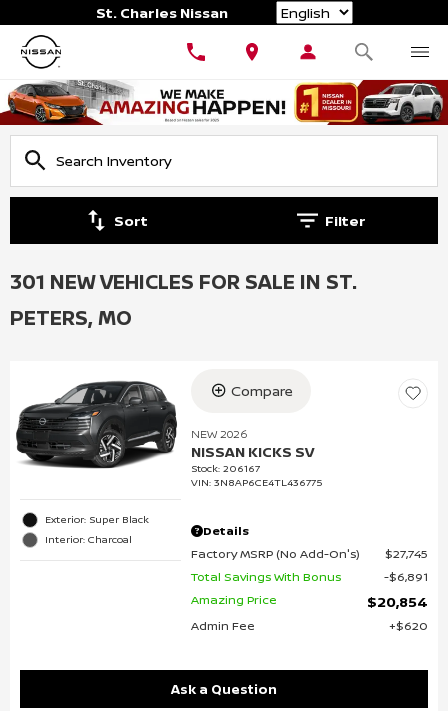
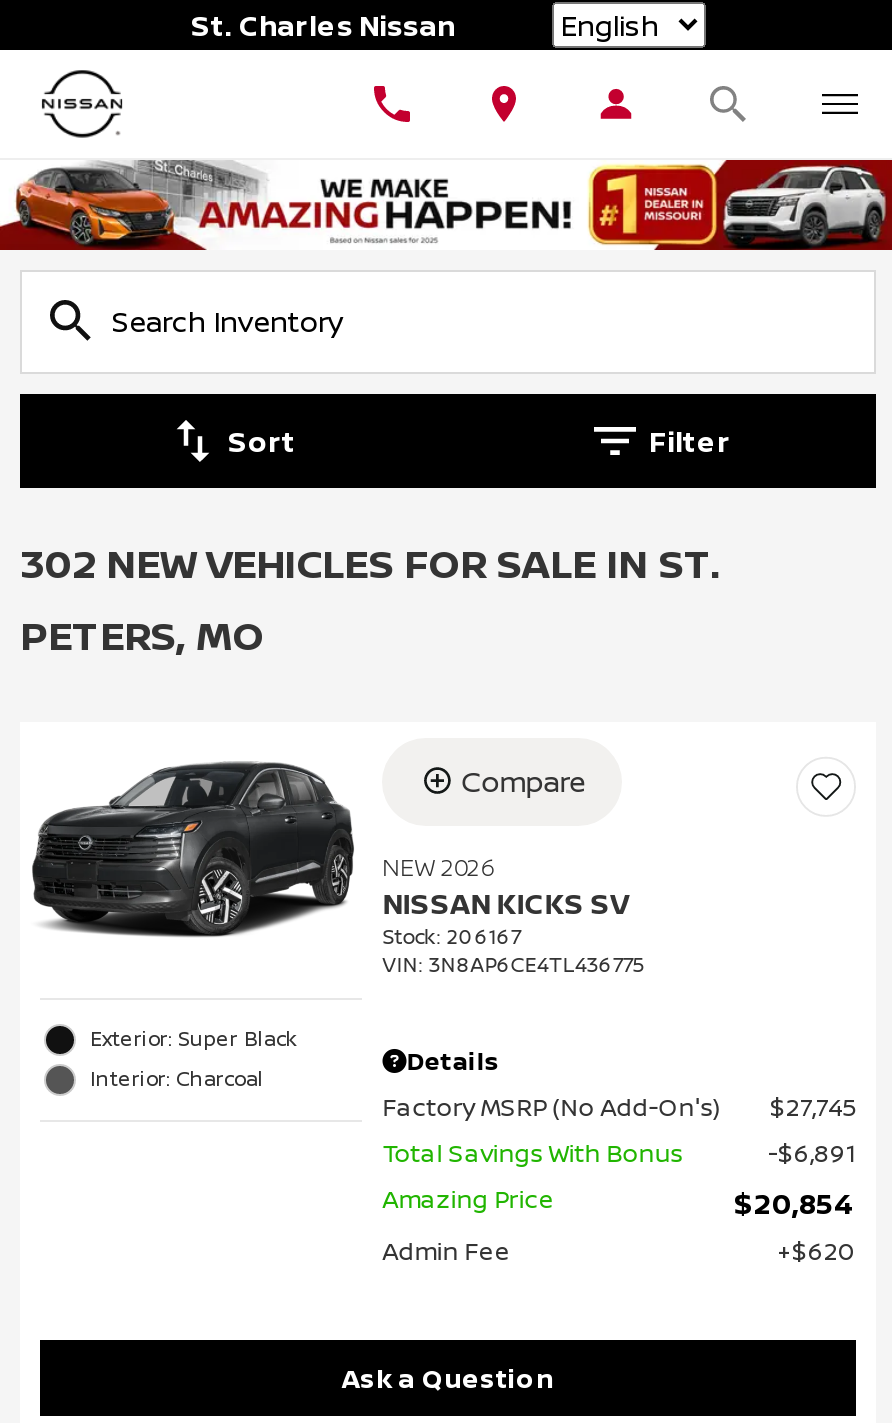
[10,268,357,295] 301 NEW VEHICLES FOR SALE IN ST. -> [20,536,720,590] 302 NEW VEHICLES FOR SALE IN ST.

